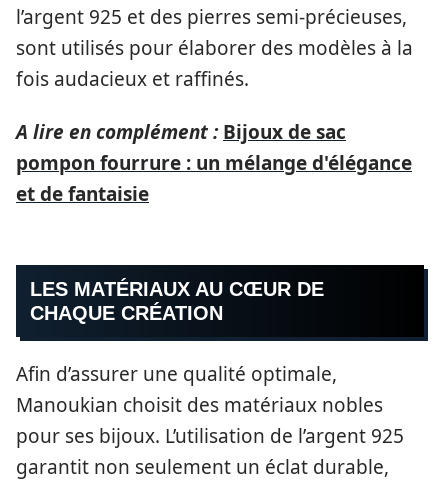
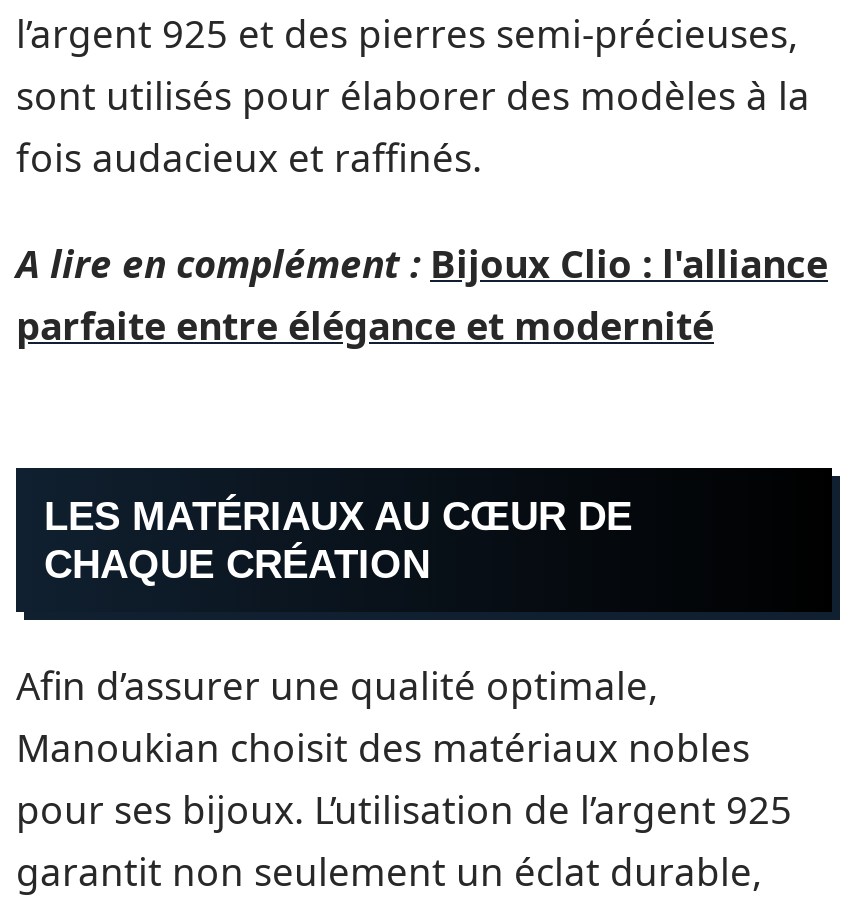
[16,119,412,207] A lire en complément : Bijoux de sac | pompon fourrure : un mélange d'élégance | et de fantaisie -> [16,238,828,352] A lire en complément : Bijoux Clio : l'alliance | parfaite entre élégance et modernité

